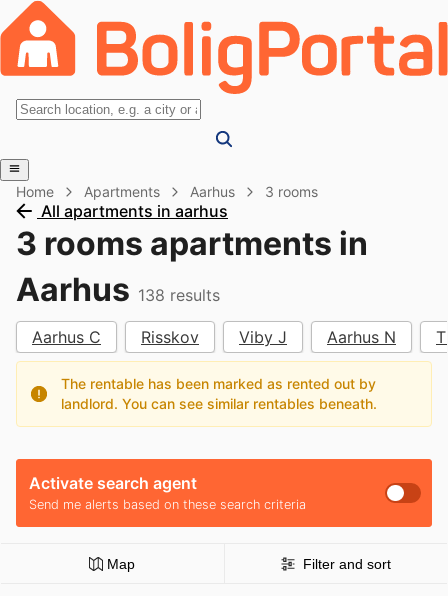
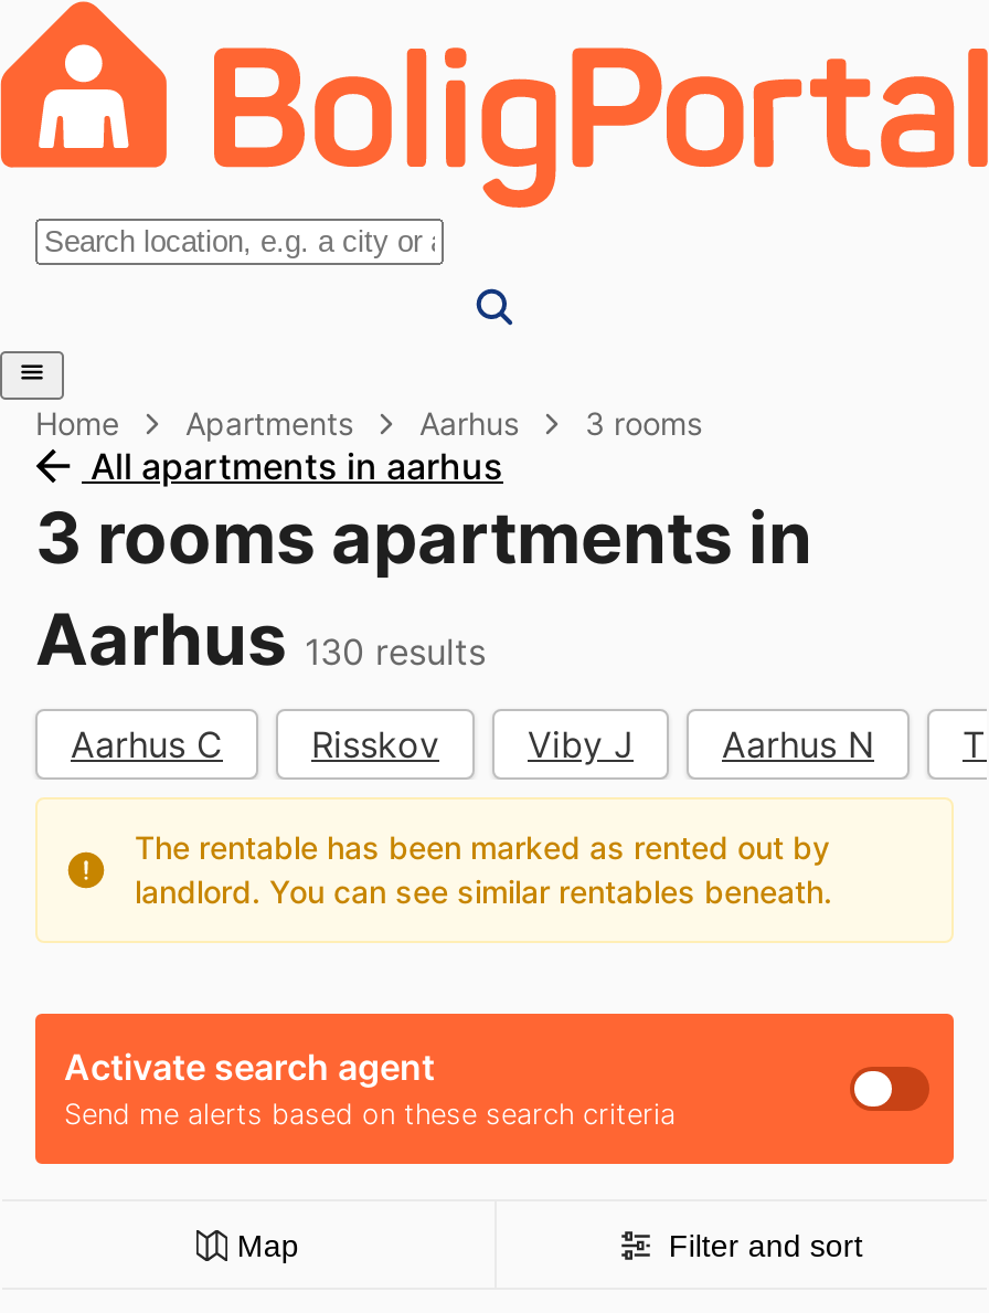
[16,270,220,309] Aarhus 138 results -> [35,596,486,682] Aarhus 130 results

